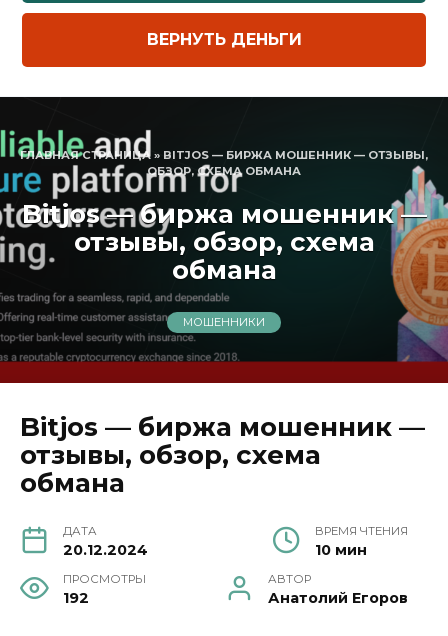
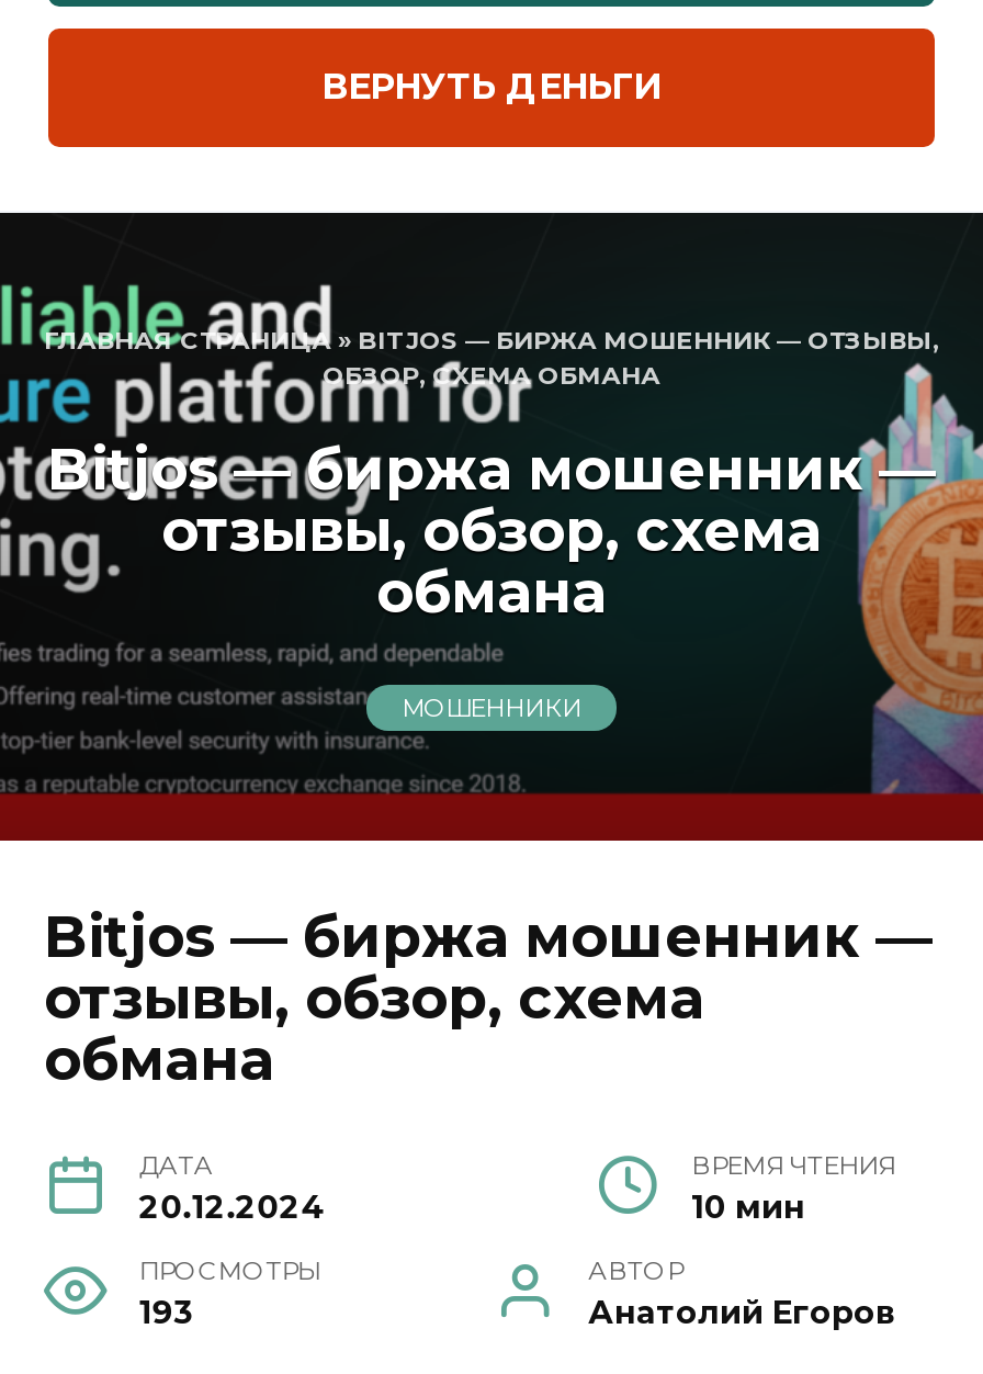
[63,589,89,607] 192 -> [139,1293,194,1332] 193

